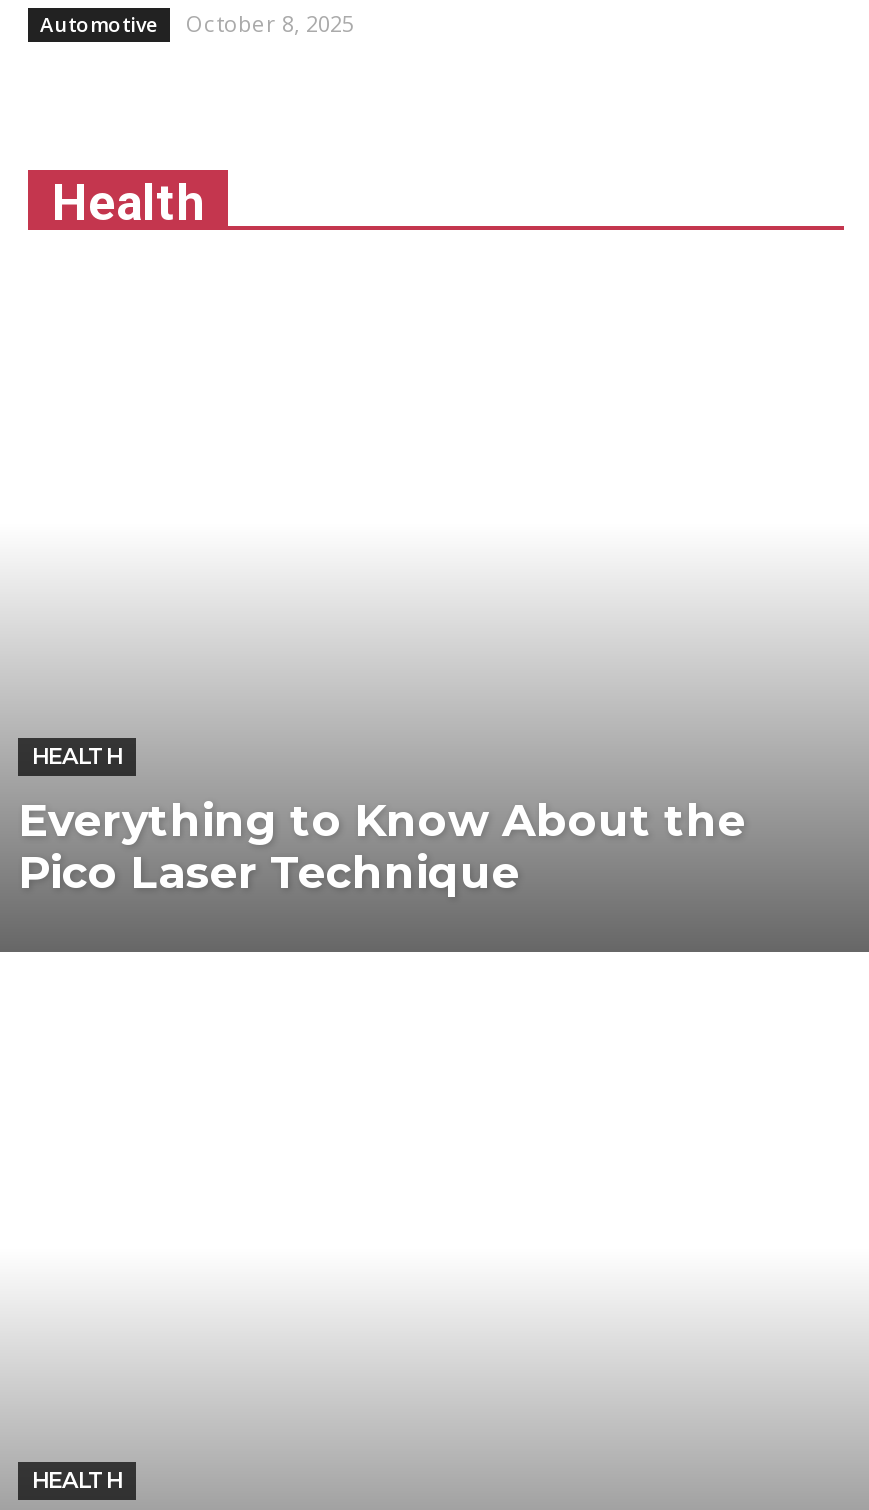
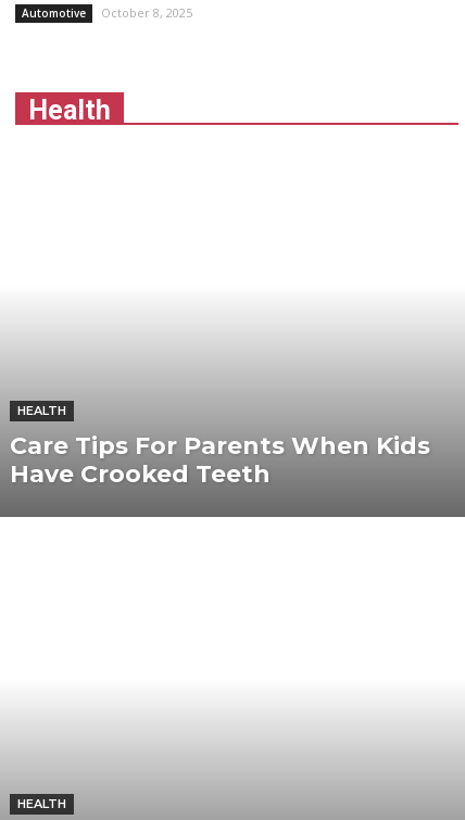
[18,794,746,900] Everything to Know About the | Pico Laser Technique -> [10,431,430,489] Care Tips For Parents When Kids | Have Crooked Teeth

